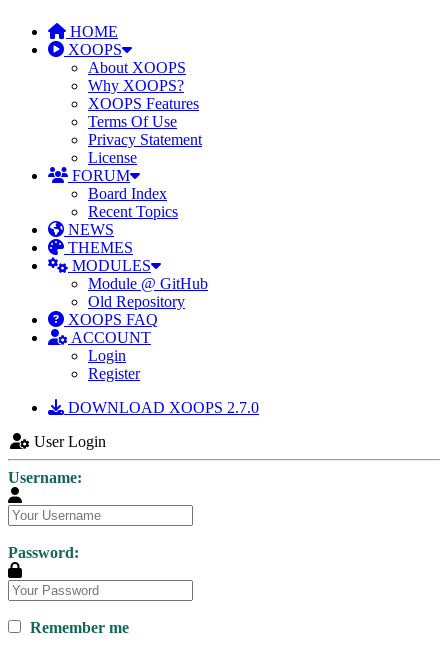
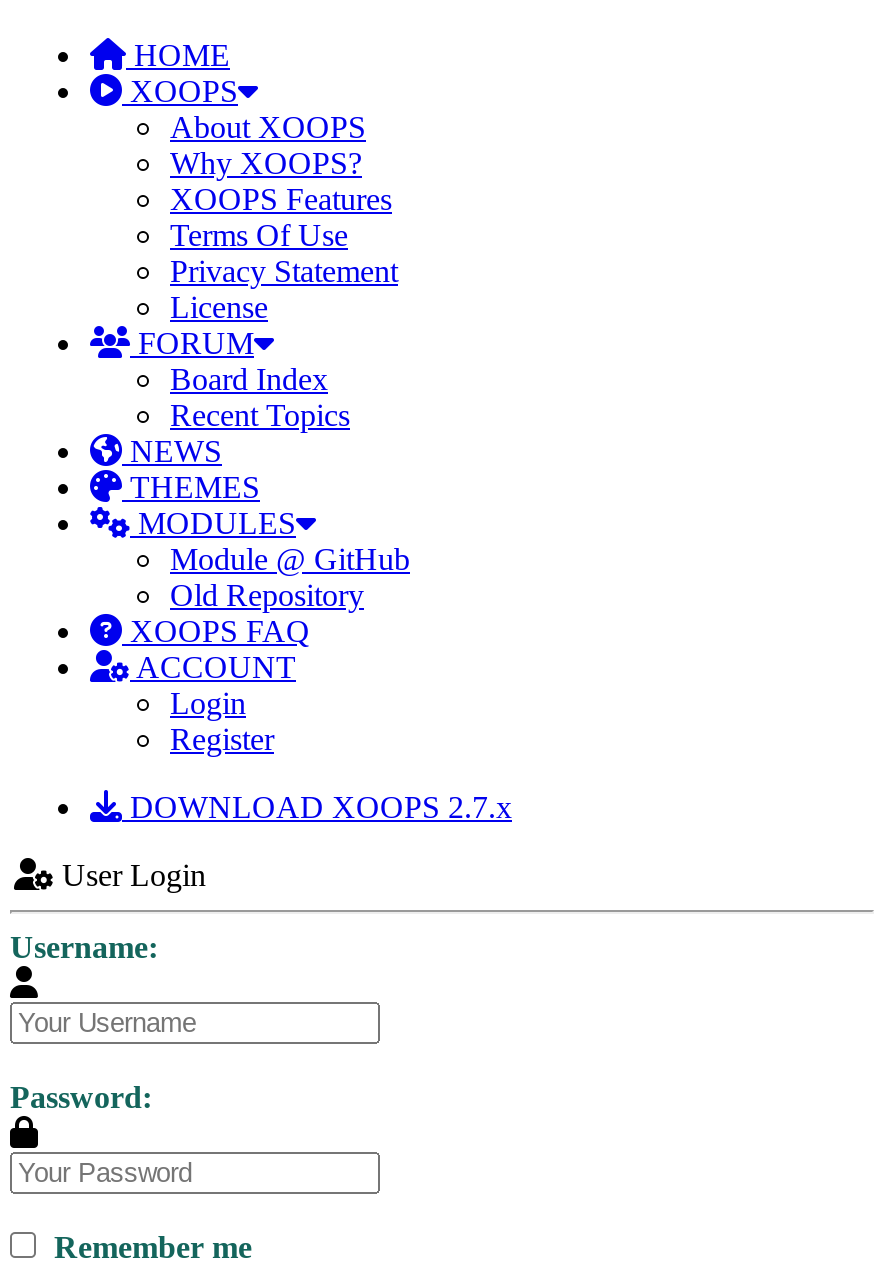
[64,399,259,416] DOWNLOAD XOOPS 2.7.0 -> [122,790,512,824] DOWNLOAD XOOPS 2.7.x

